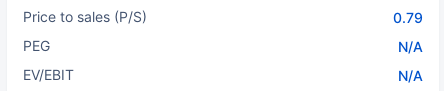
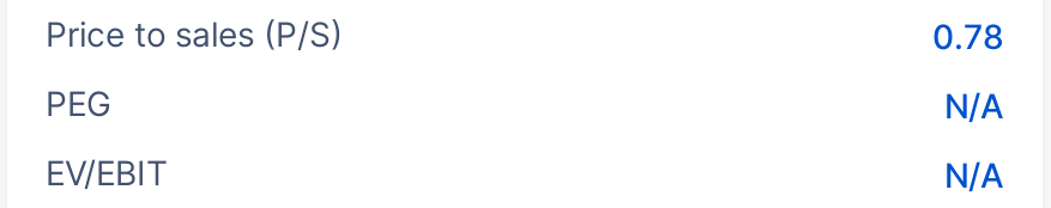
[393,9,423,26] 0.79 -> [932,15,1004,55] 0.78

